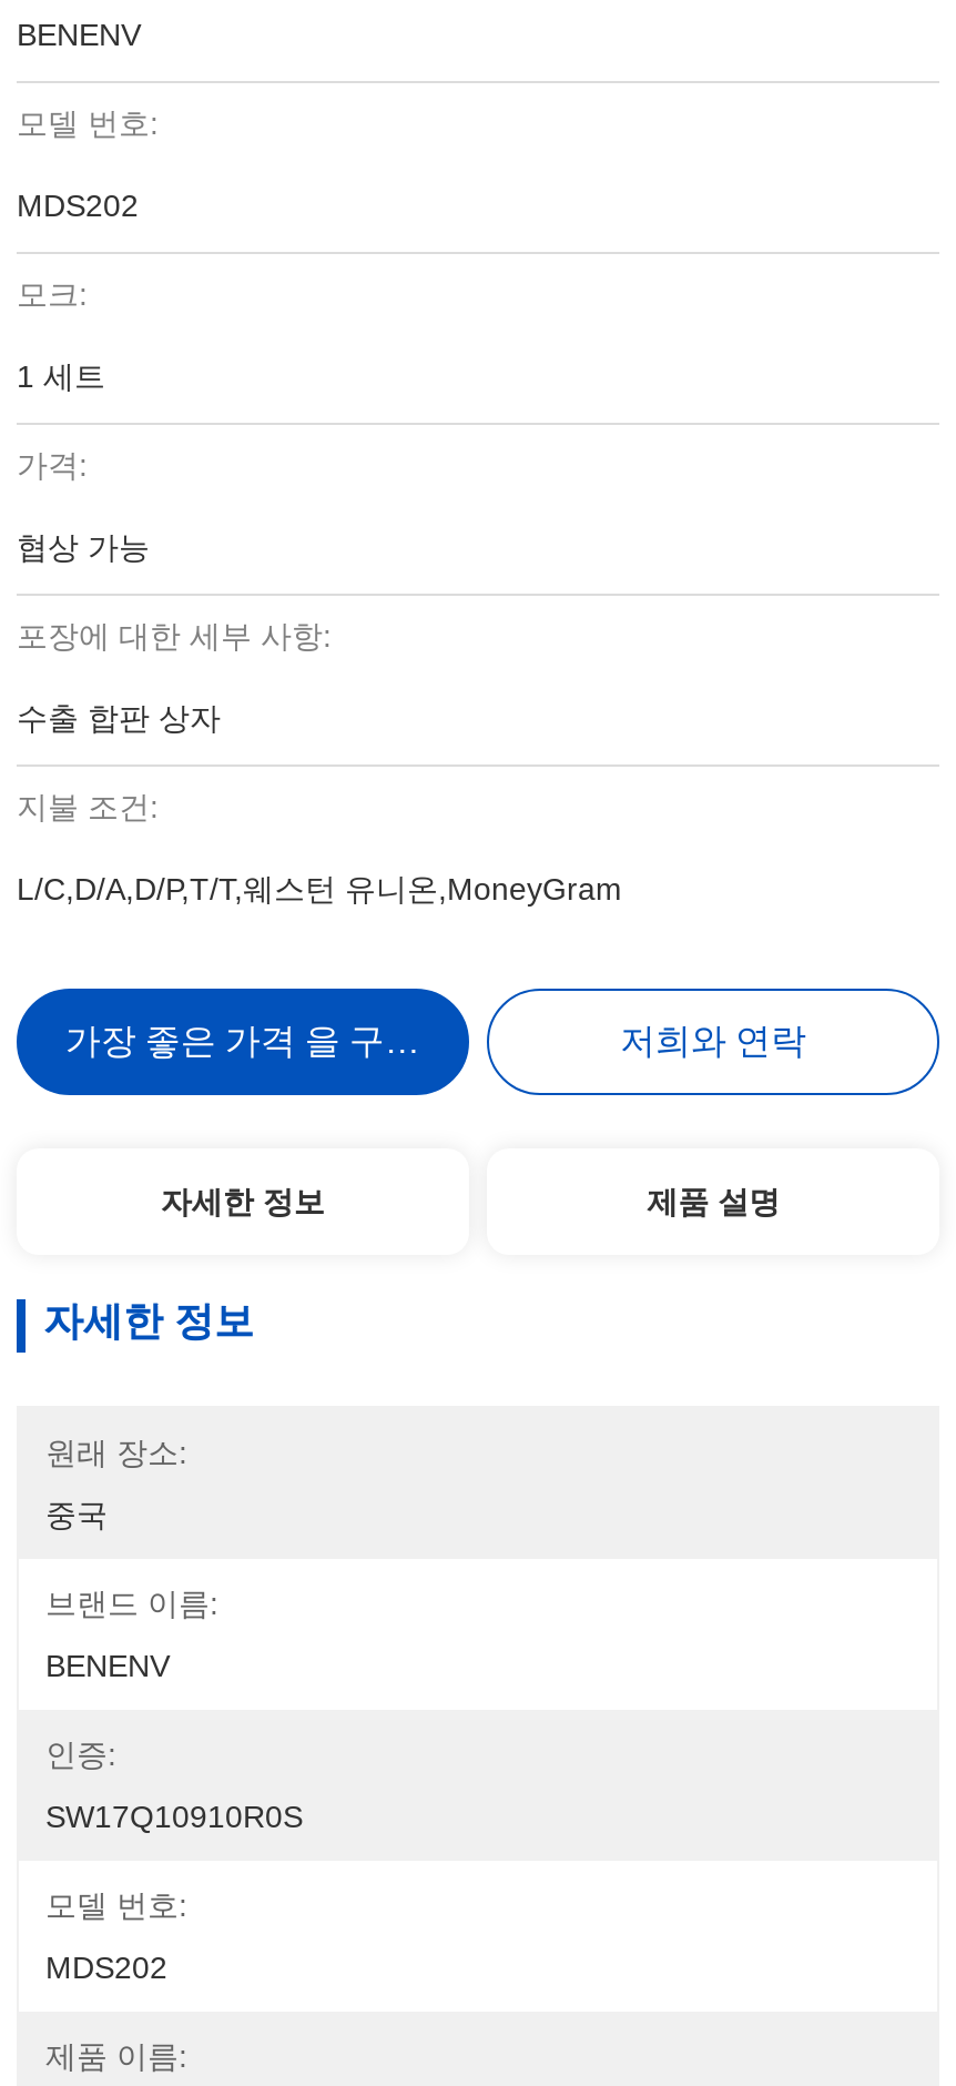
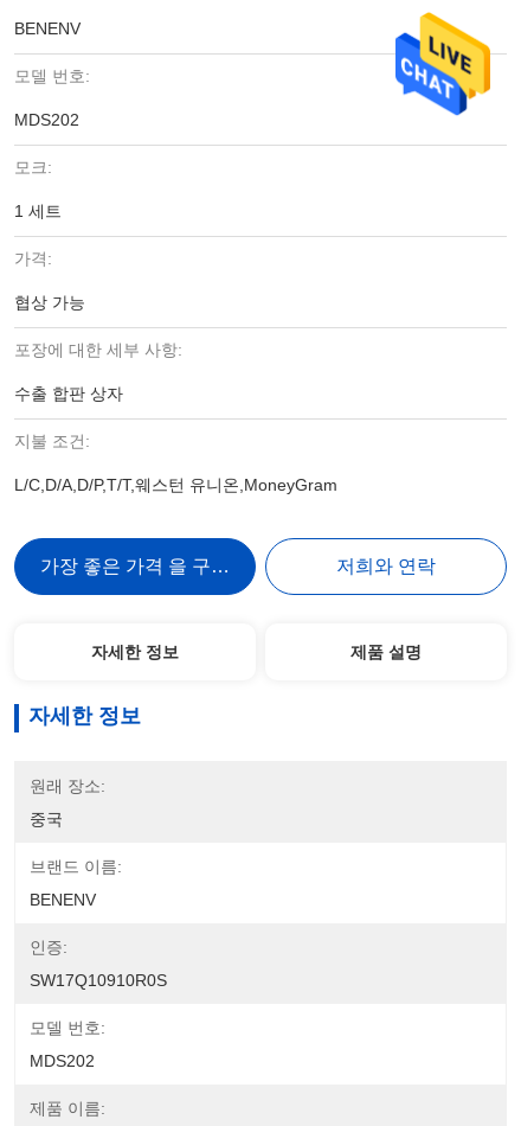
none -> [394,11,491,116] [image]

